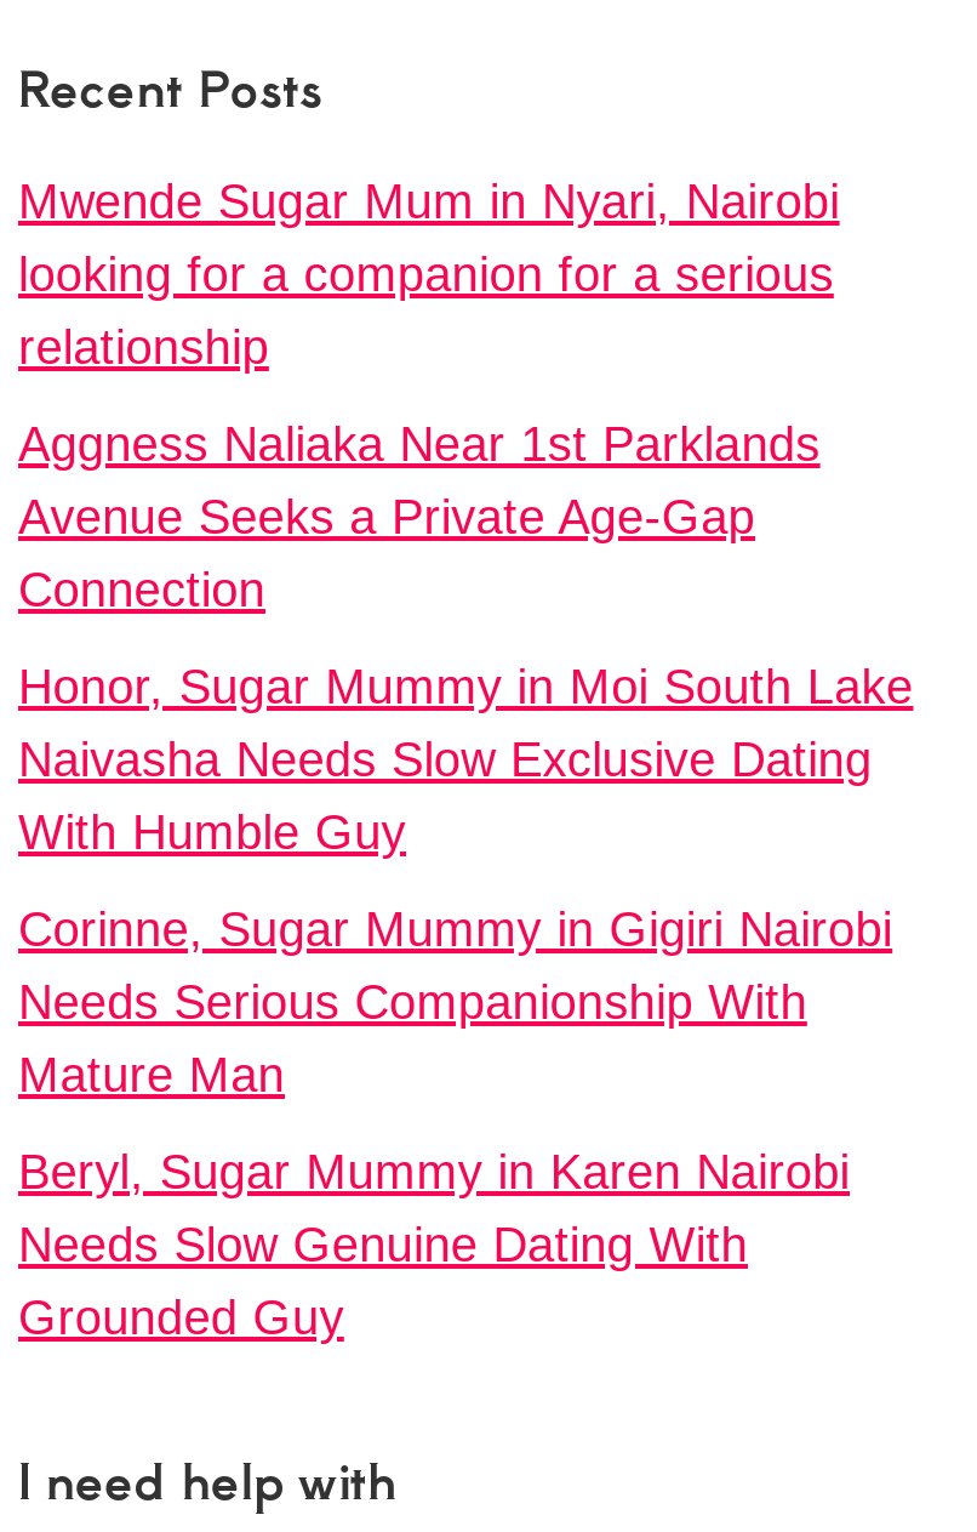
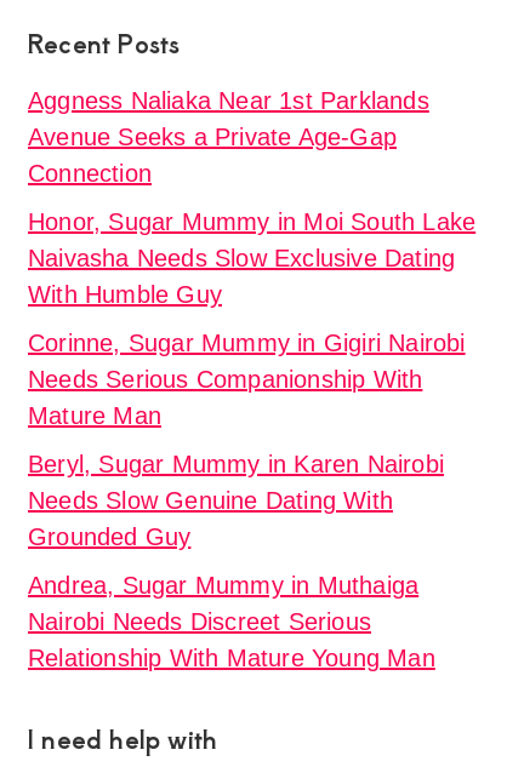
[18,175,840,374] Mwende Sugar Mum in Nyari, Nairobi | looking for a companion for a serious | relationship -> none
moved [18,417,913,1344] -> [28,87,476,550]: Aggness Naliaka Near 1st Parklands | Avenue Seeks a Private Age-Gap | Connection | ... | Needs Slow Genuine Dating With | Grounded Guy
none -> [28,572,435,671] Andrea, Sugar Mummy in Muthaiga | Nairobi Needs Discreet Serious | Relationship With Mature Young Man

